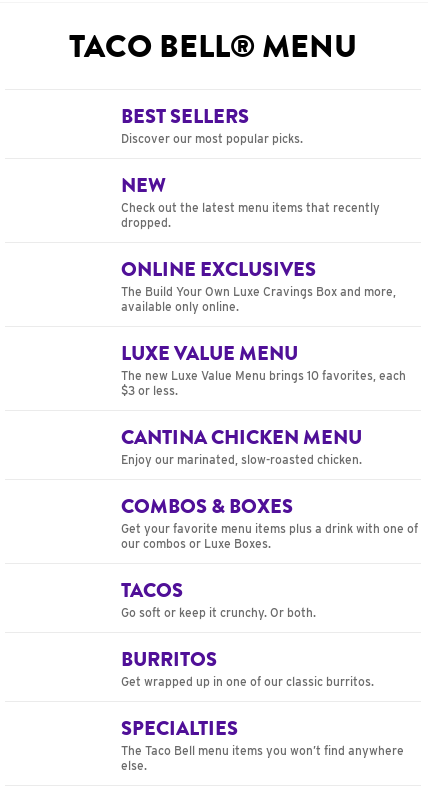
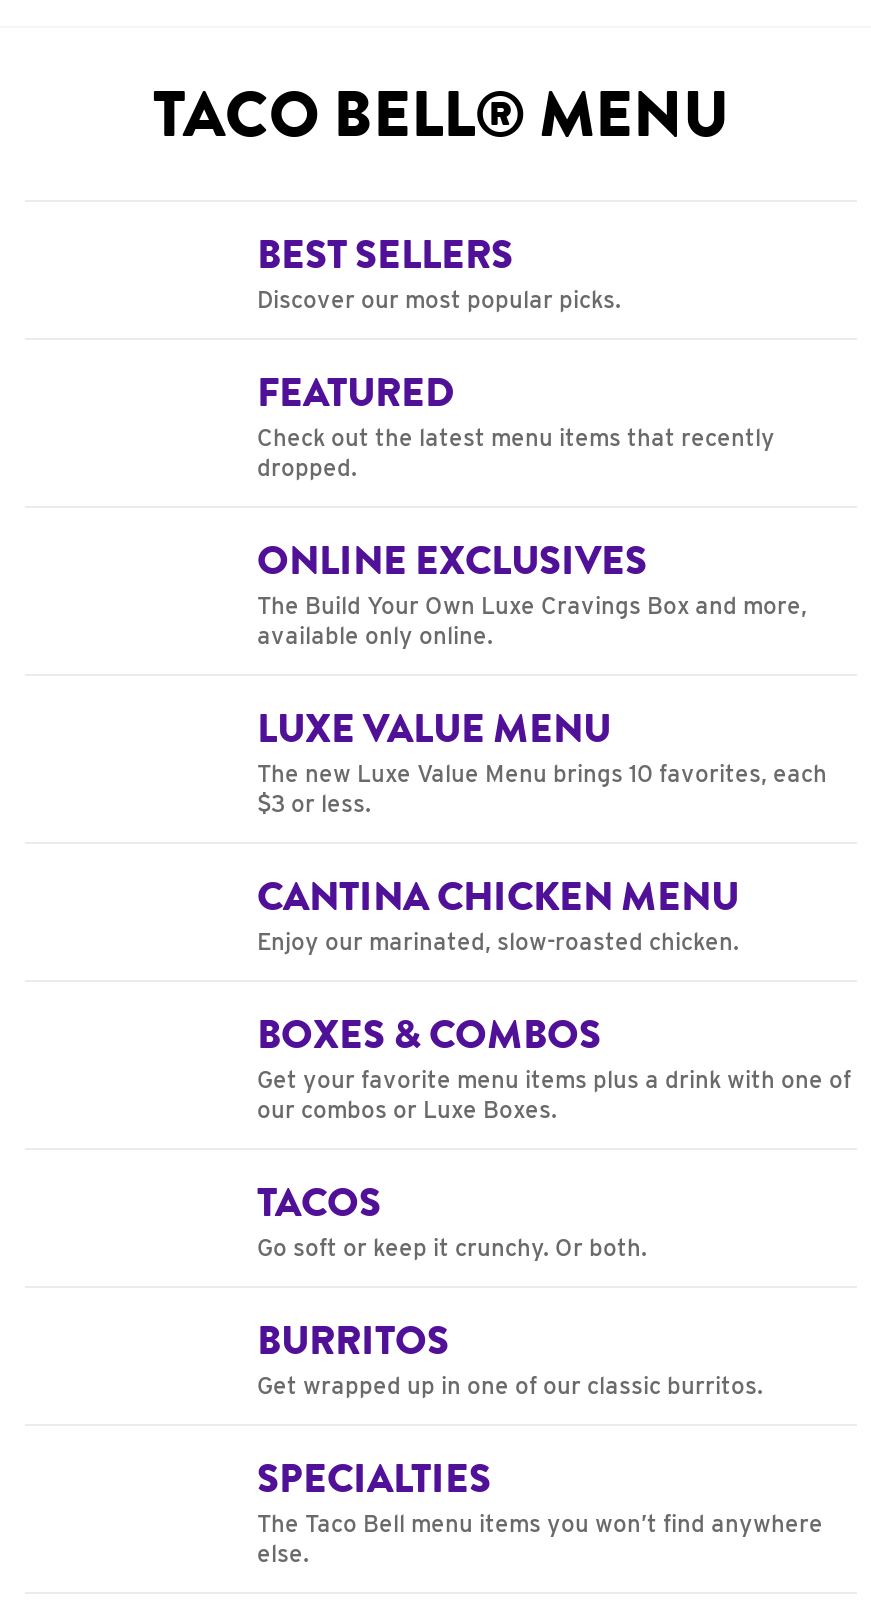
[121,171,166,200] NEW -> [257,364,455,422] FEATURED
[121,492,293,521] COMBOS & BOXES -> [257,1006,601,1064] BOXES & COMBOS

